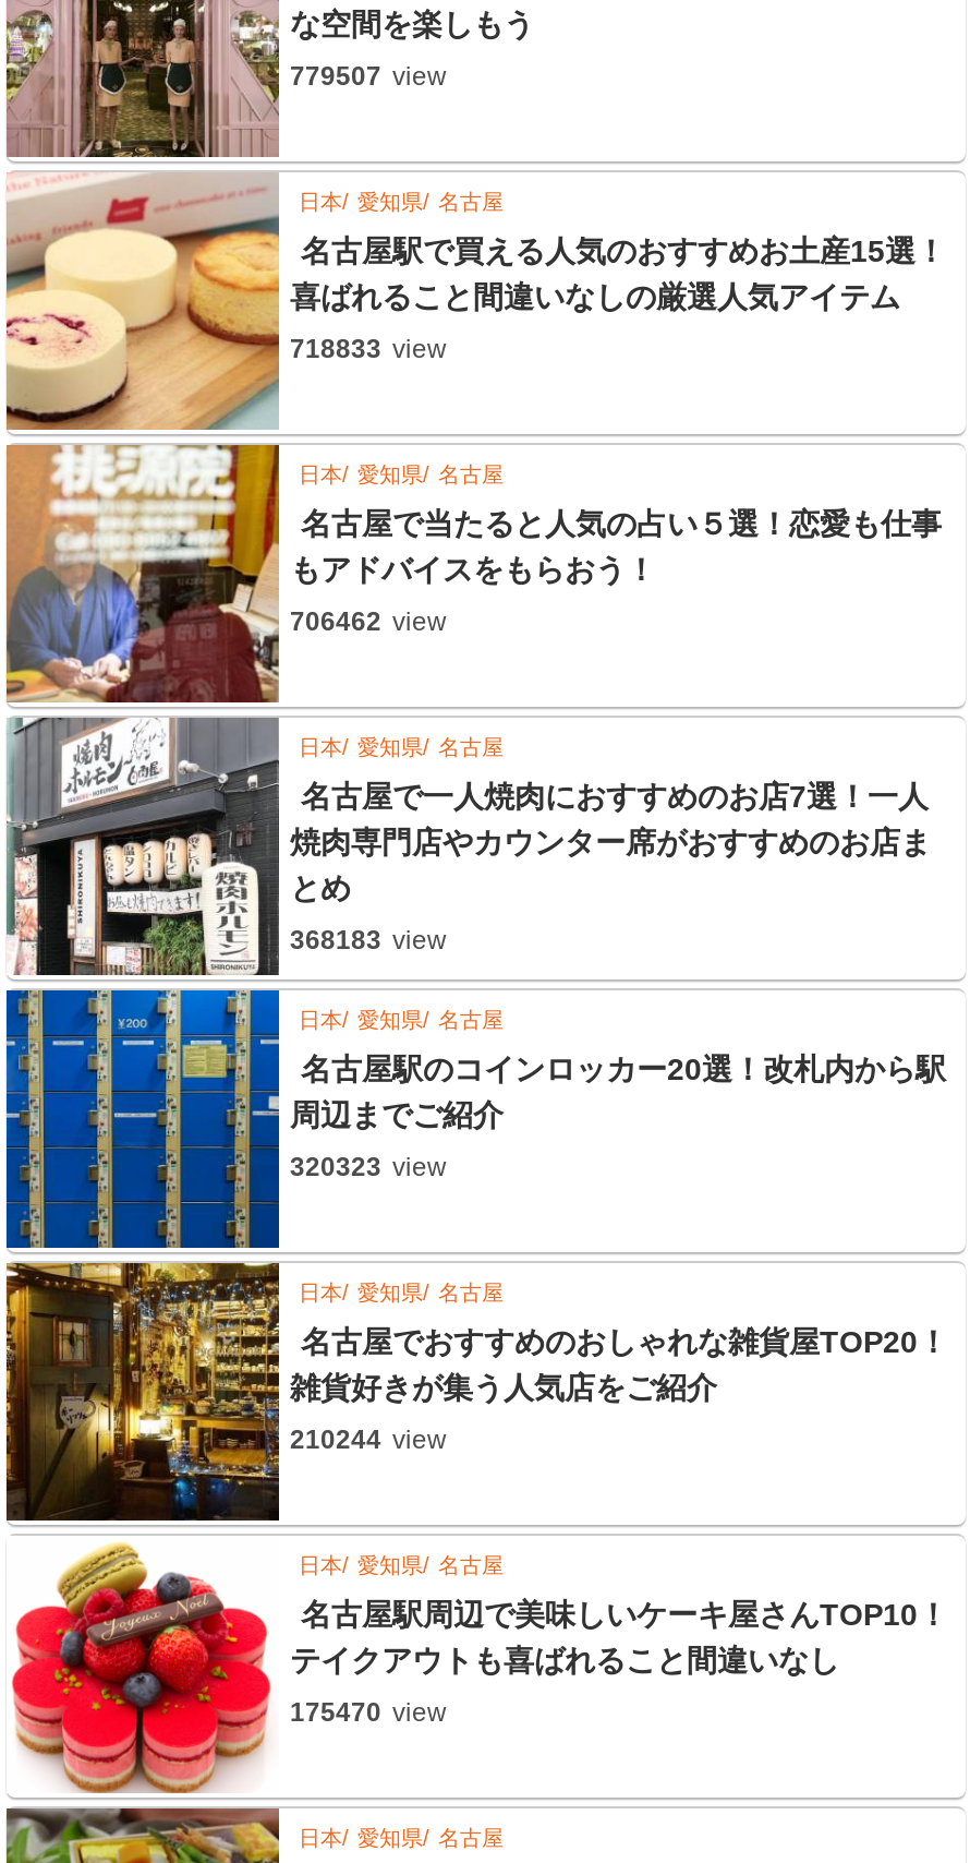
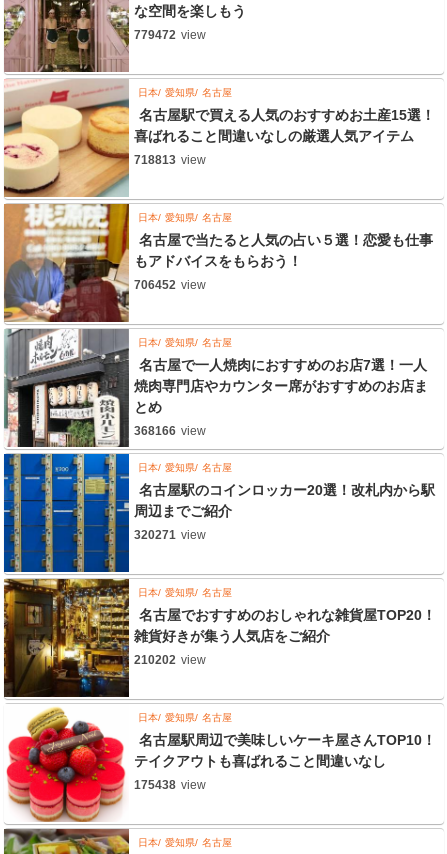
[290,62,447,92] 779507 view -> [134,28,206,42] 779472 view
[290,334,447,365] 718833 view -> [134,153,206,167] 718813 view
[290,607,447,637] 706462 view -> [134,278,206,292] 706452 view
[290,925,447,956] 368183 view -> [134,424,206,438] 368166 view
[290,1152,447,1183] 320323 view -> [134,528,206,542] 320271 view
[290,1425,447,1455] 210244 view -> [134,653,206,667] 210202 view
[290,1698,447,1728] 175470 view -> [134,778,206,792] 175438 view

